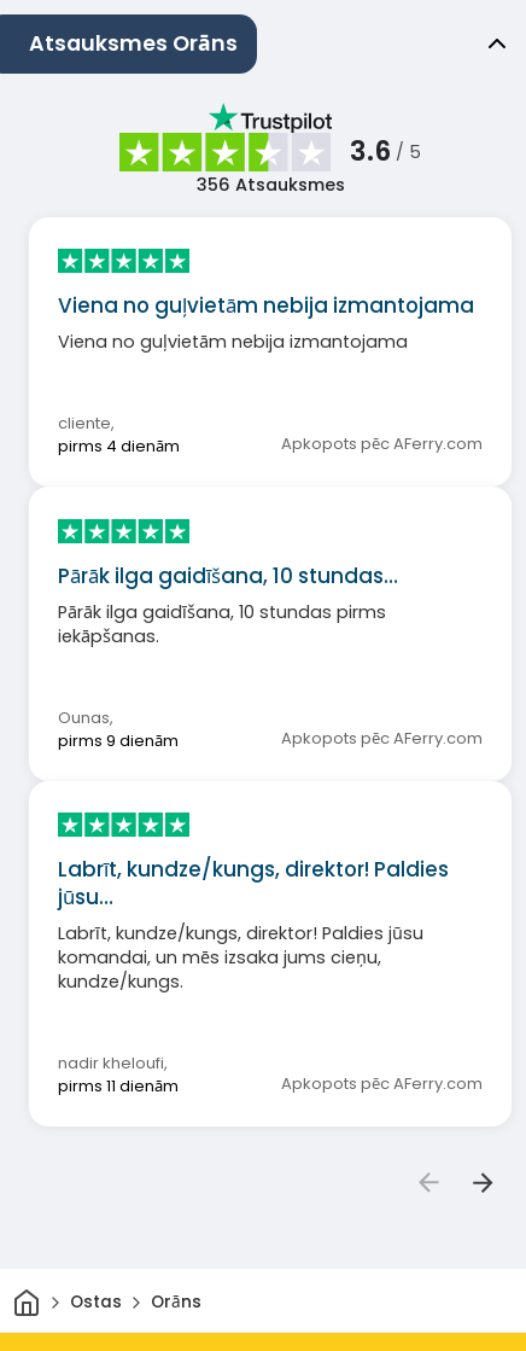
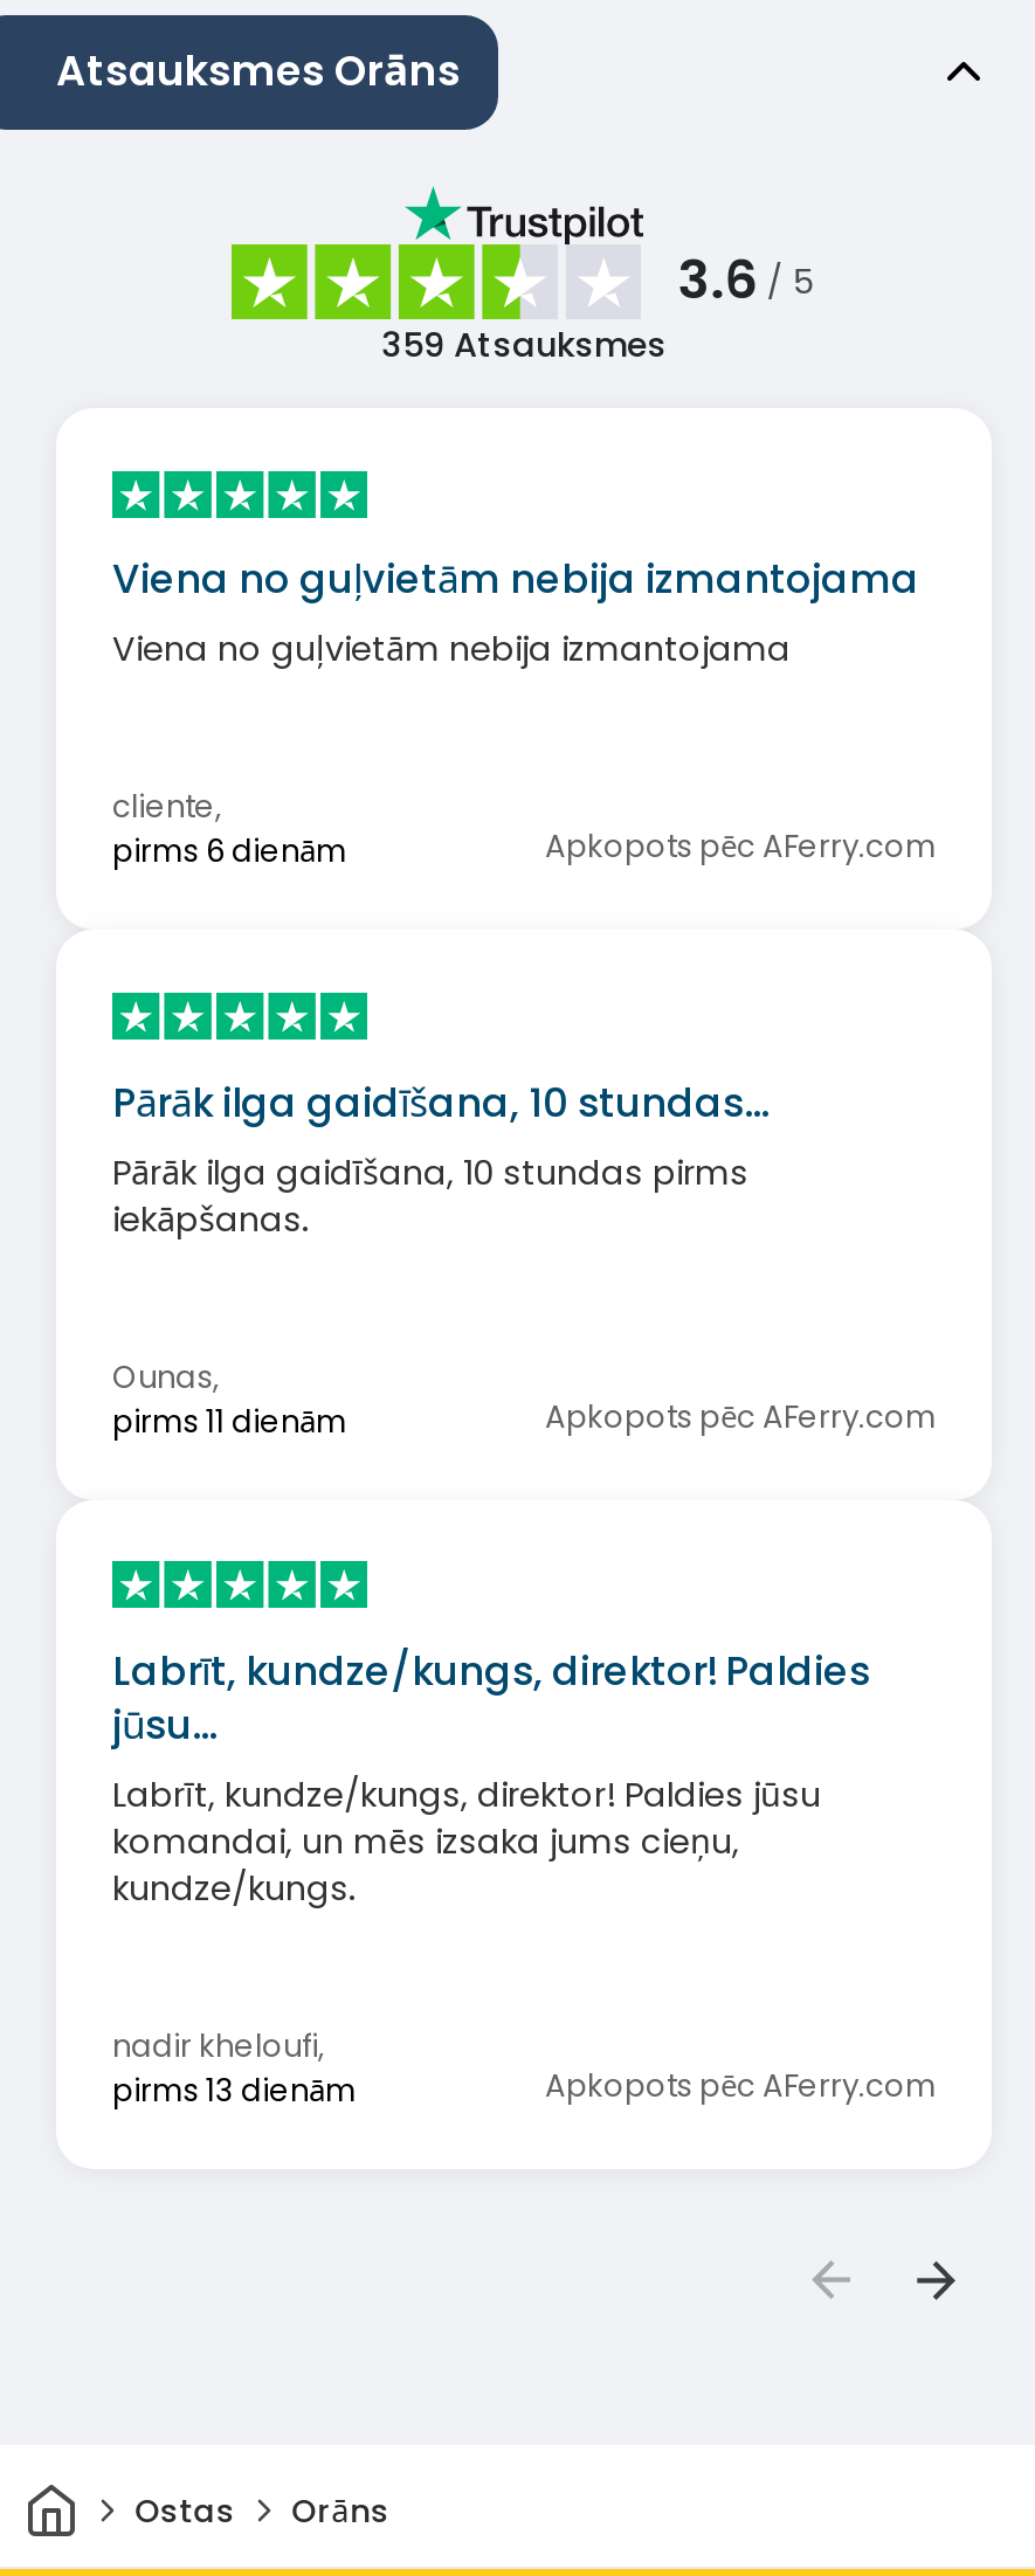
[196,172,344,196] 356Atsauksmes -> [381,321,667,368] 359Atsauksmes
[58,435,180,458] pirms 4 dienām -> [112,829,346,874] pirms 6 dienām
[58,729,179,752] pirms 9 dienām -> [112,1399,346,1443] pirms 11 dienām
[58,1074,179,1097] pirms 11 dienām -> [112,2068,356,2113] pirms 13 dienām

